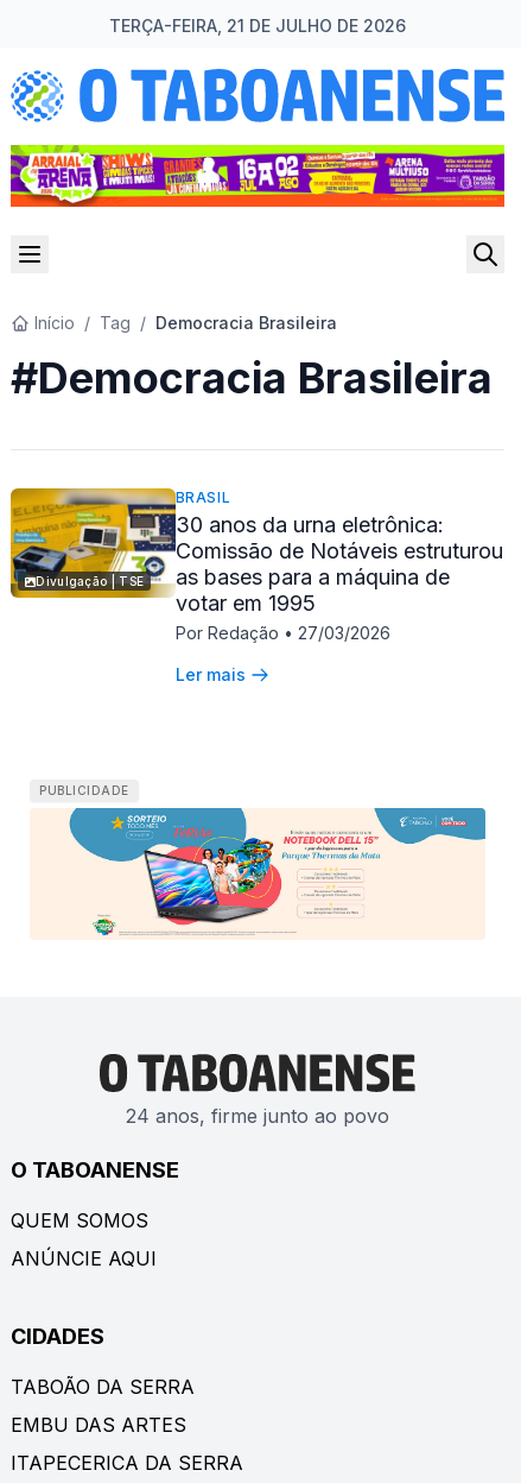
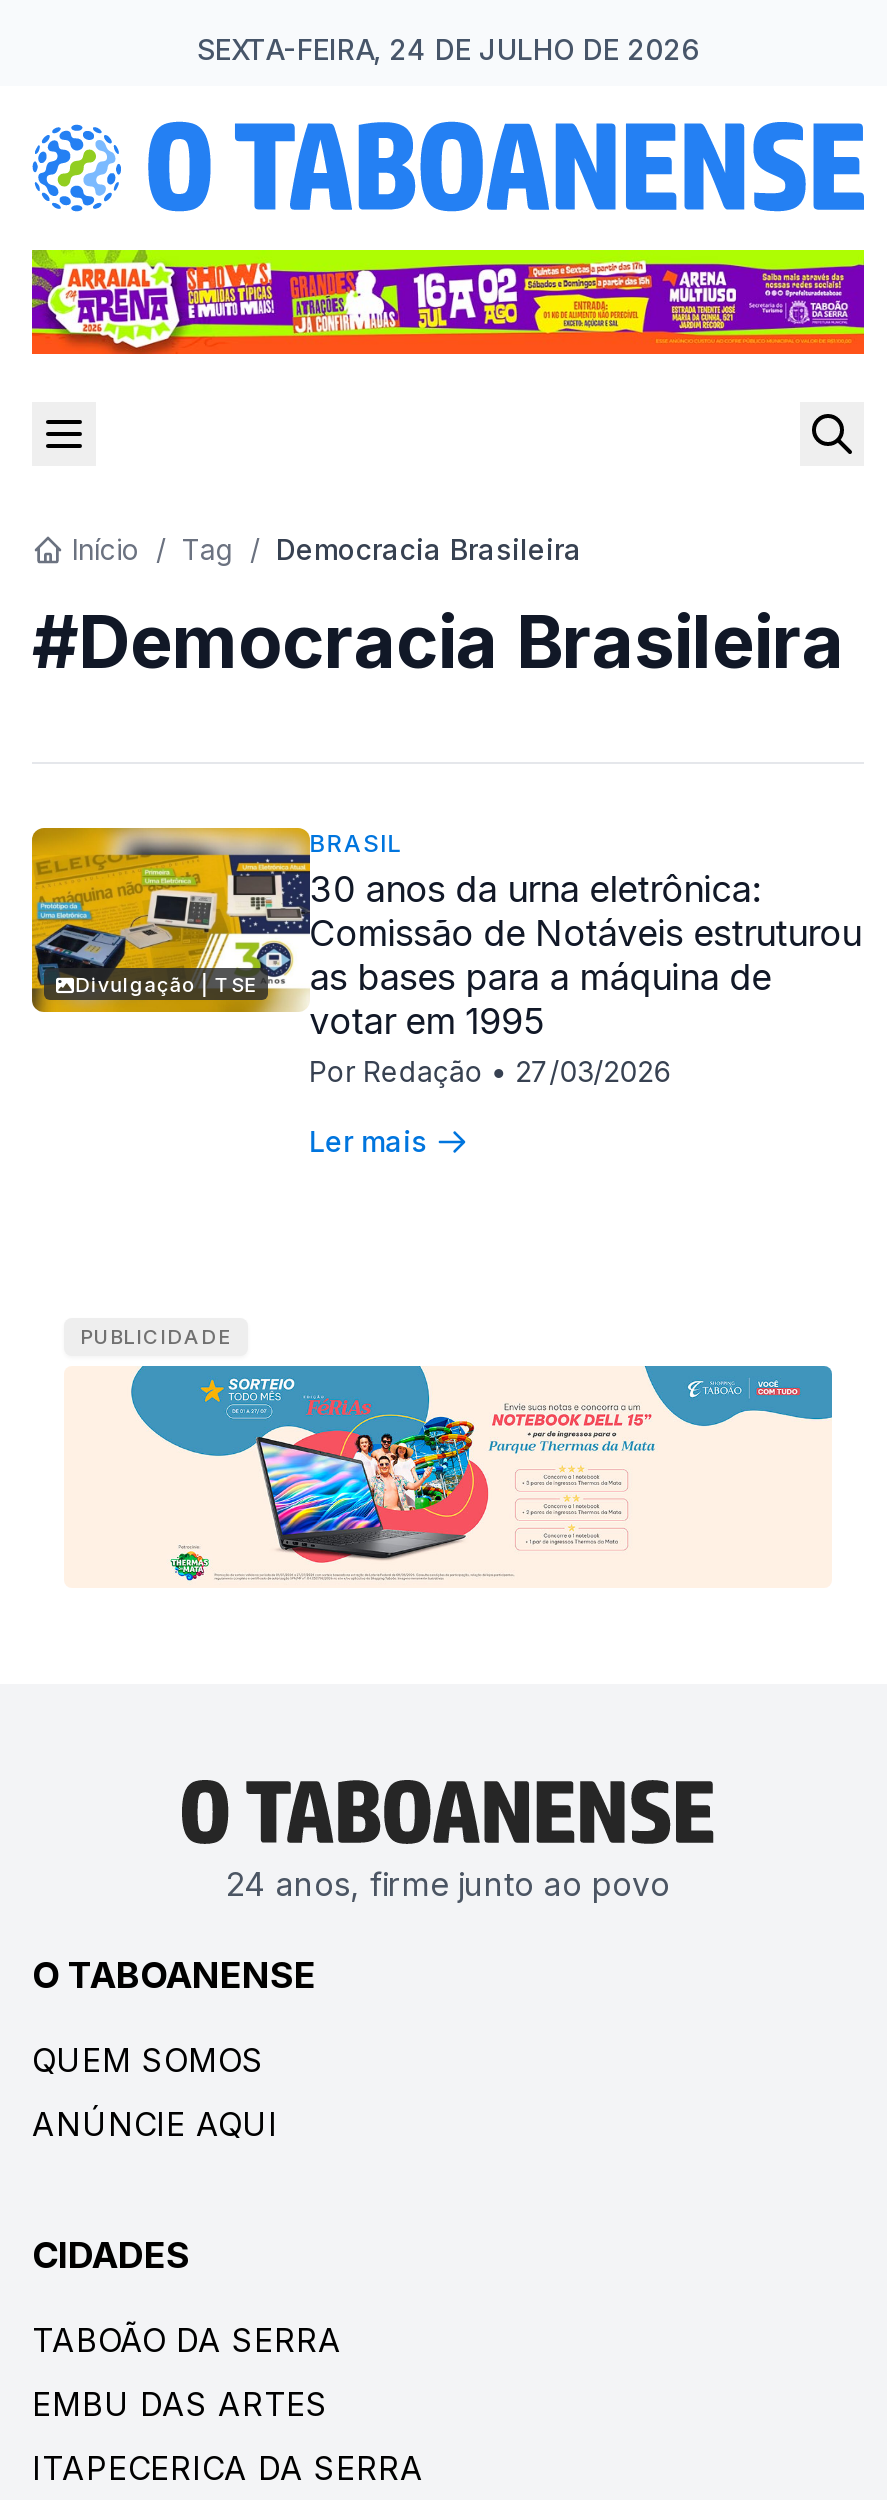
[109,15,406,36] TERÇA-FEIRA, 21 DE JULHO DE 2026 -> [197,32,699,66] SEXTA-FEIRA, 24 DE JULHO DE 2026

